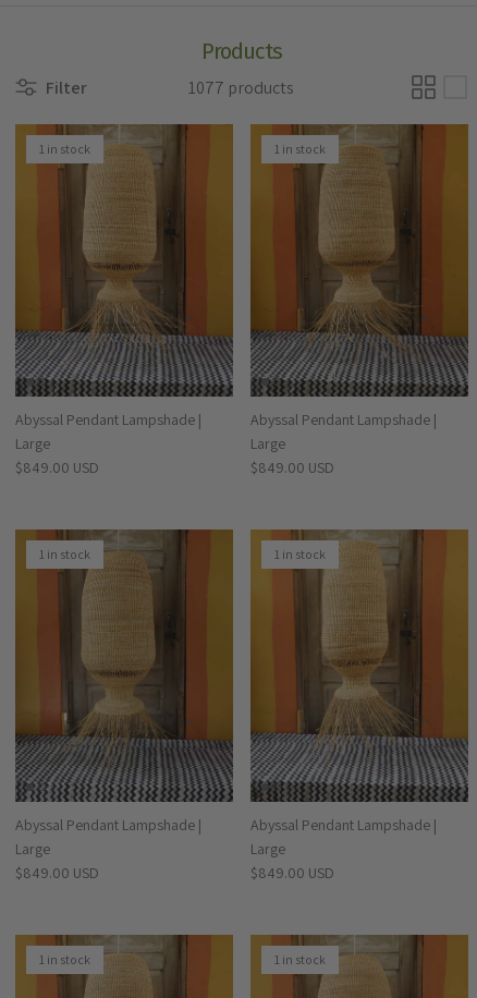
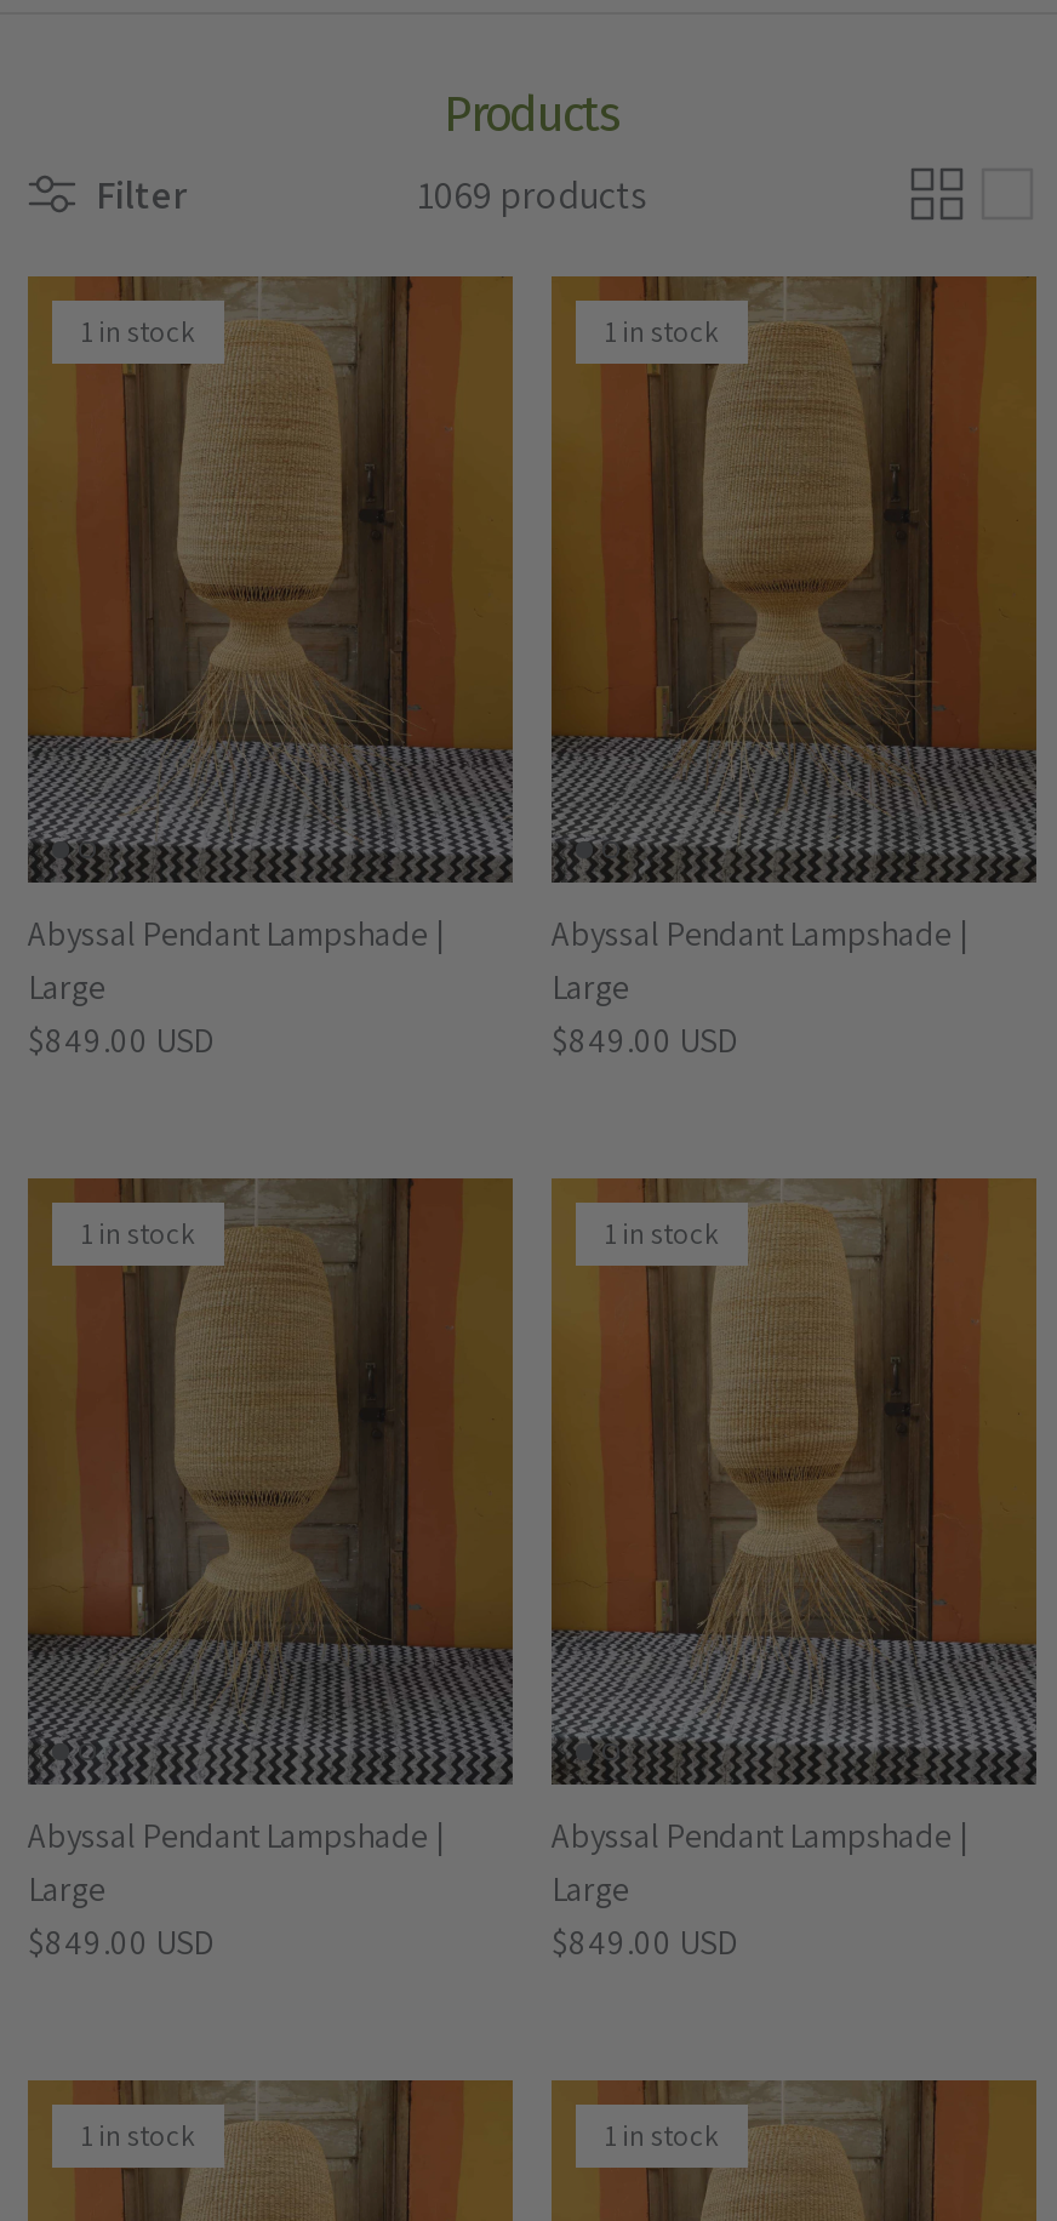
[189,76,295,99] 1077 products -> [417,169,647,220] 1069 products

